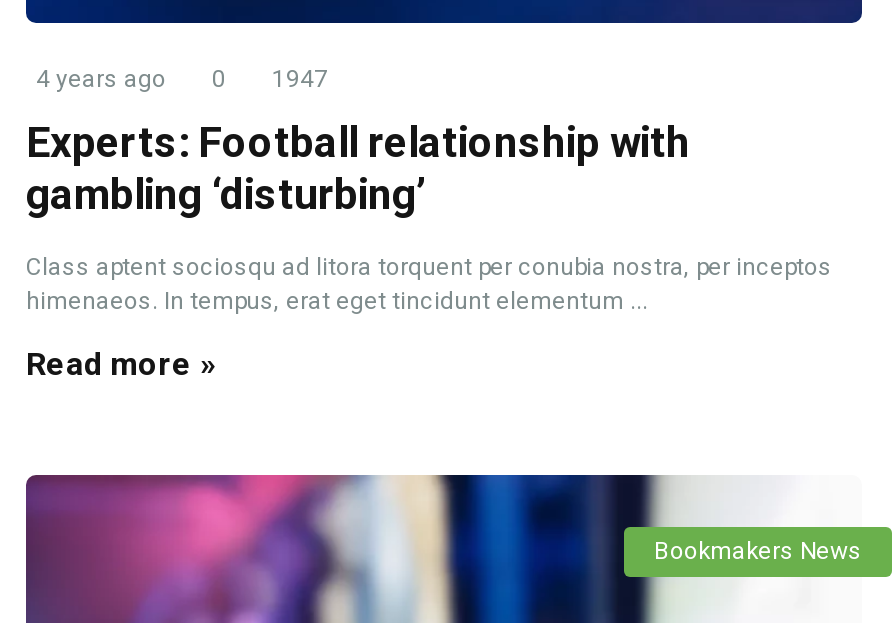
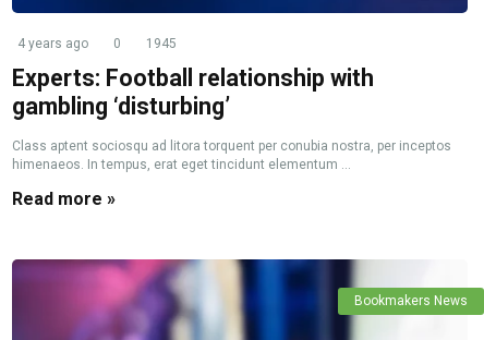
[36,65,328,93] 4 years ago 0 1947 -> [17,36,177,51] 4 years ago 0 1945

